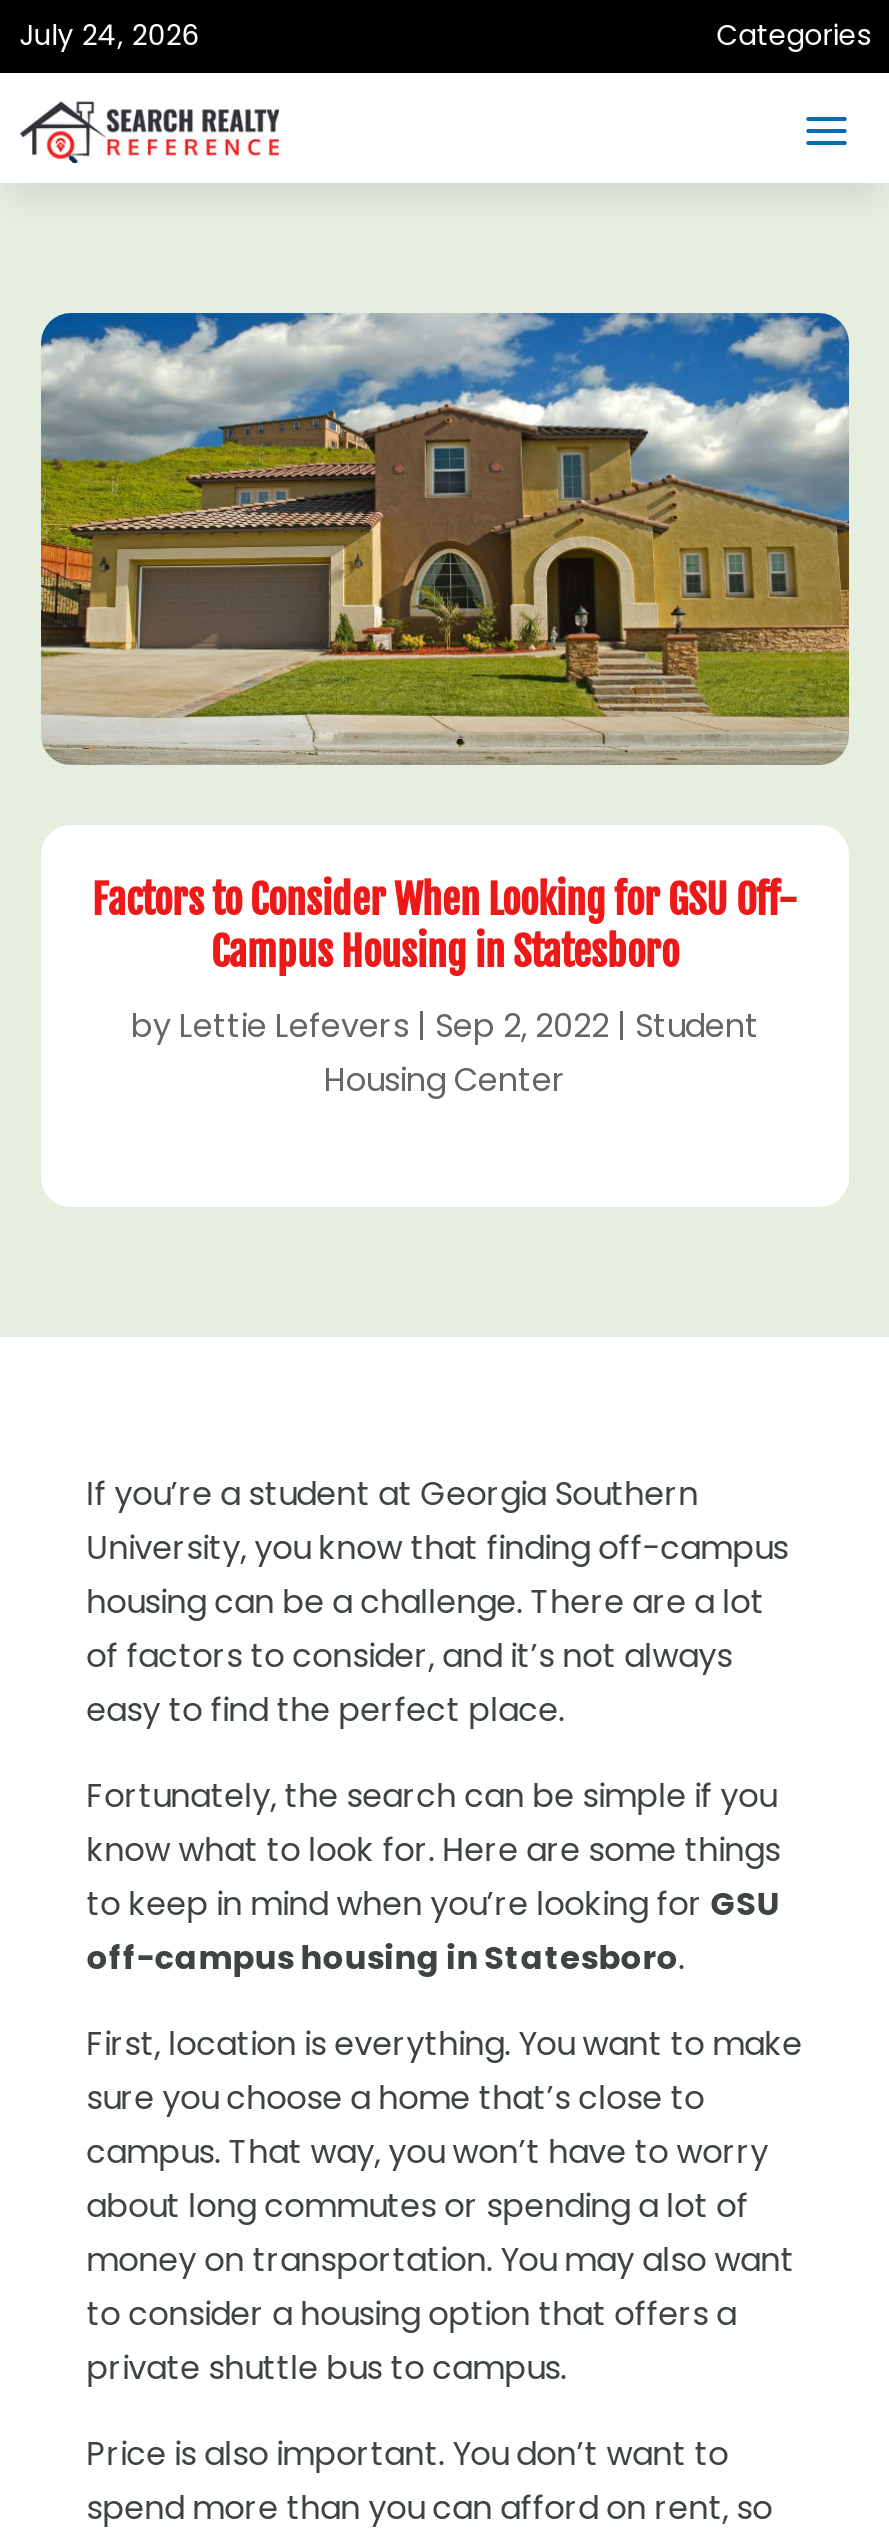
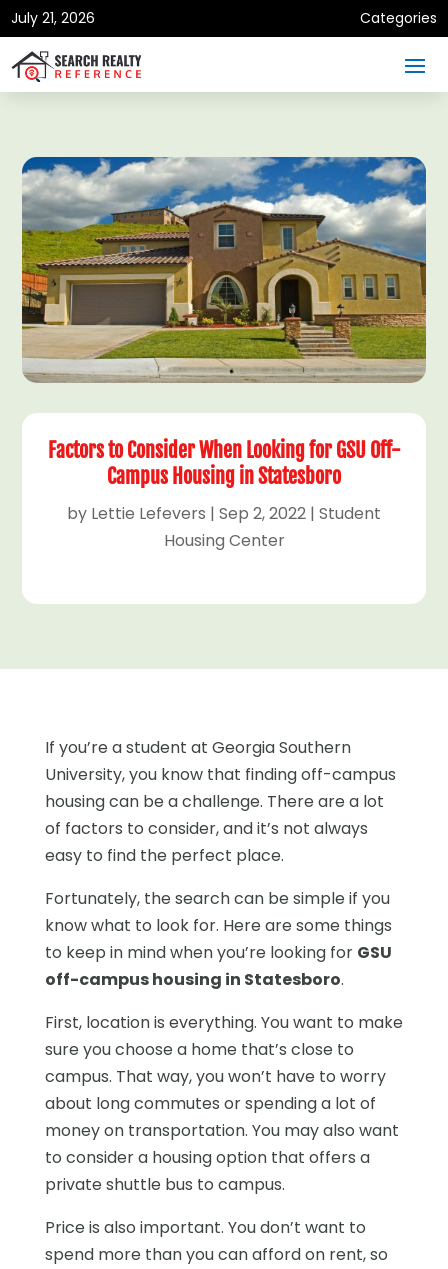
[19,15,199,55] July 24, 2026 -> [11,8,95,28] July 21, 2026

